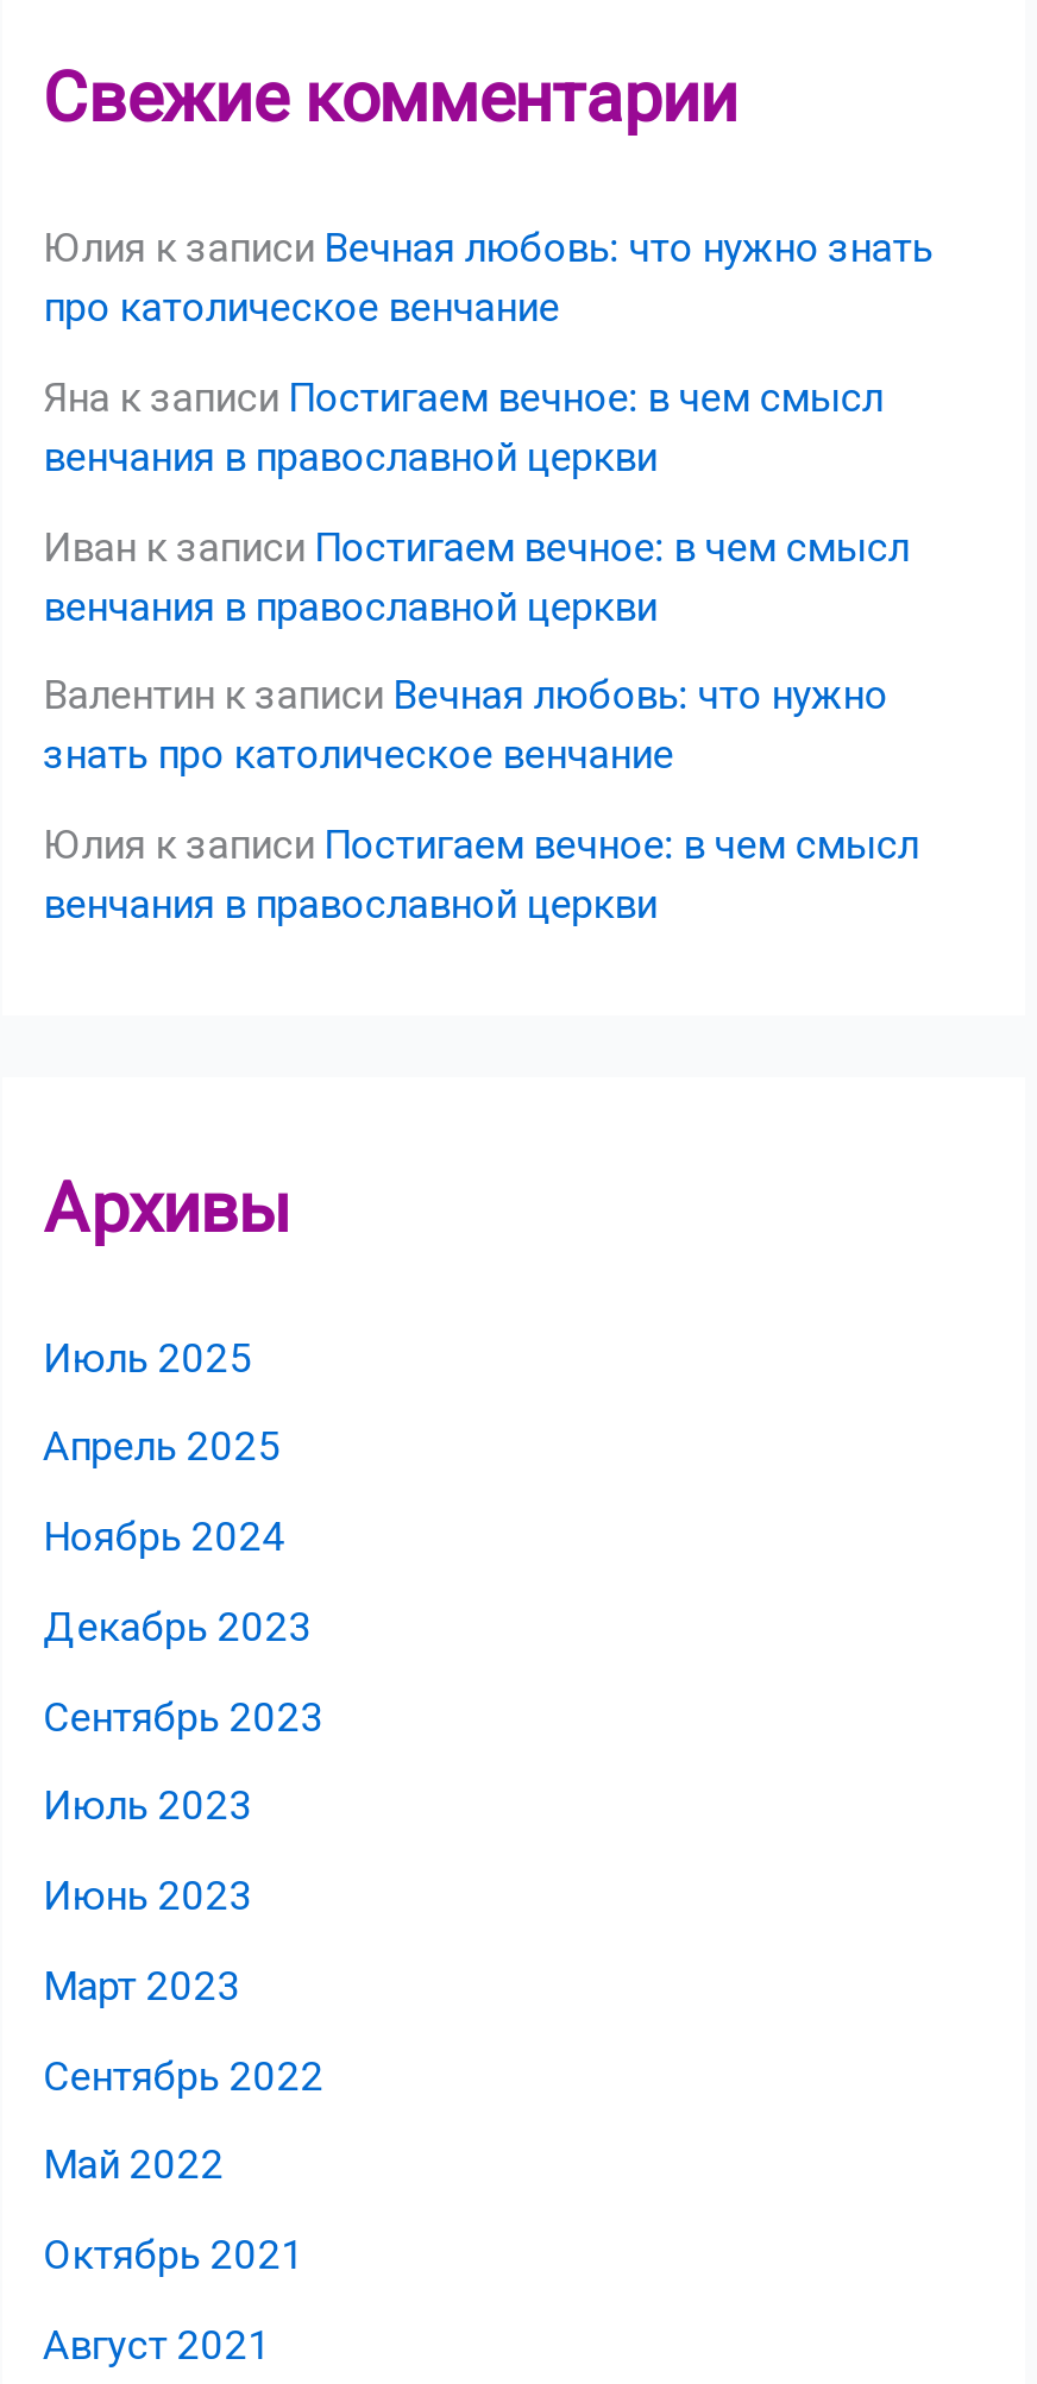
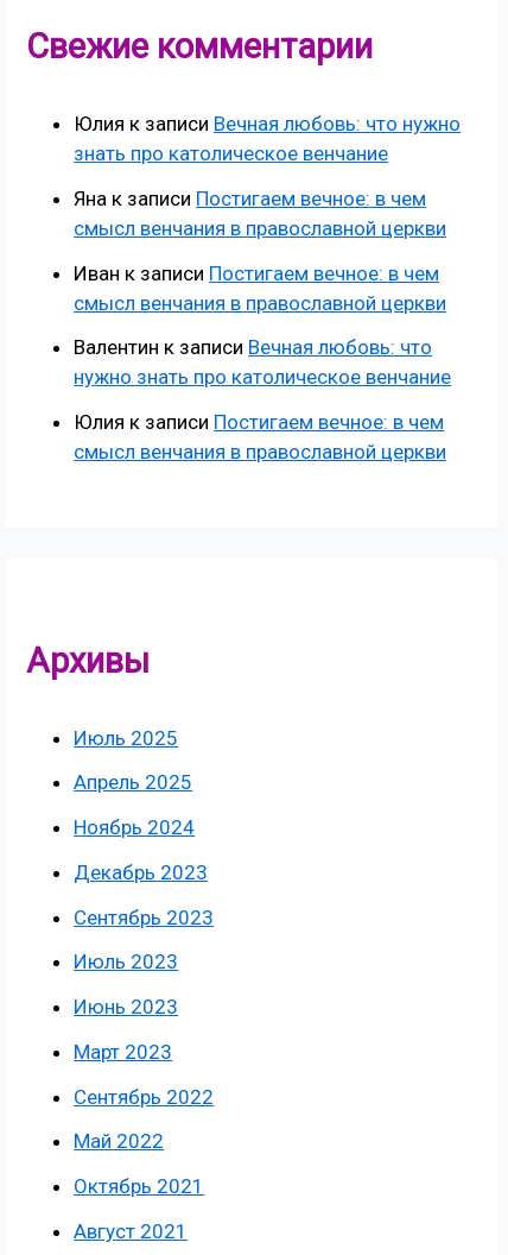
[43,224,933,719] Юлия к записи Вечная любовь: что нужно знать | про католическое венчание | Яна к записи Постигаем вечное: в чем смысл | венчания в православной церкви | Иван к записи Постигаем вечное: в чем смысл | венчания в православной церкви | Валентин к записи Вечная любовь: что нужно -> [74,112,461,136] Юлия к записи Вечная любовь: что нужно
moved [43,731,674,778] -> [74,142,388,165]: знать про католическое венчание
[43,820,919,927] Юлия к записи Постигаем вечное: в чем смысл | венчания в православной церкви -> [74,186,451,464] Яна к записи Постигаем вечное: в чем | смысл венчания в православной церкви | Иван к записи Постигаем вечное: в чем | смысл венчания в православной церкви | Валентин к записи Вечная любовь: что | нужно знать про католическое венчание | Юлия к записи Постигаем вечное: в чем | смысл венчания в православной церкви

